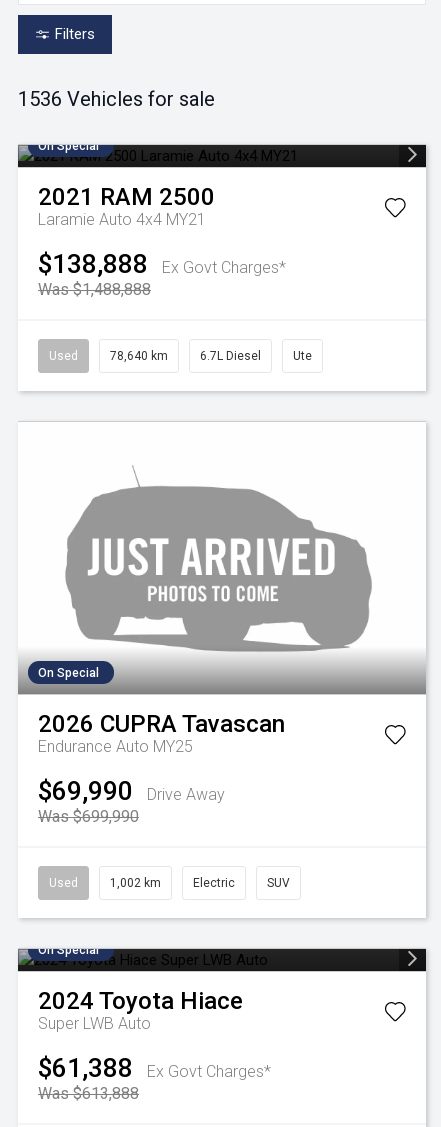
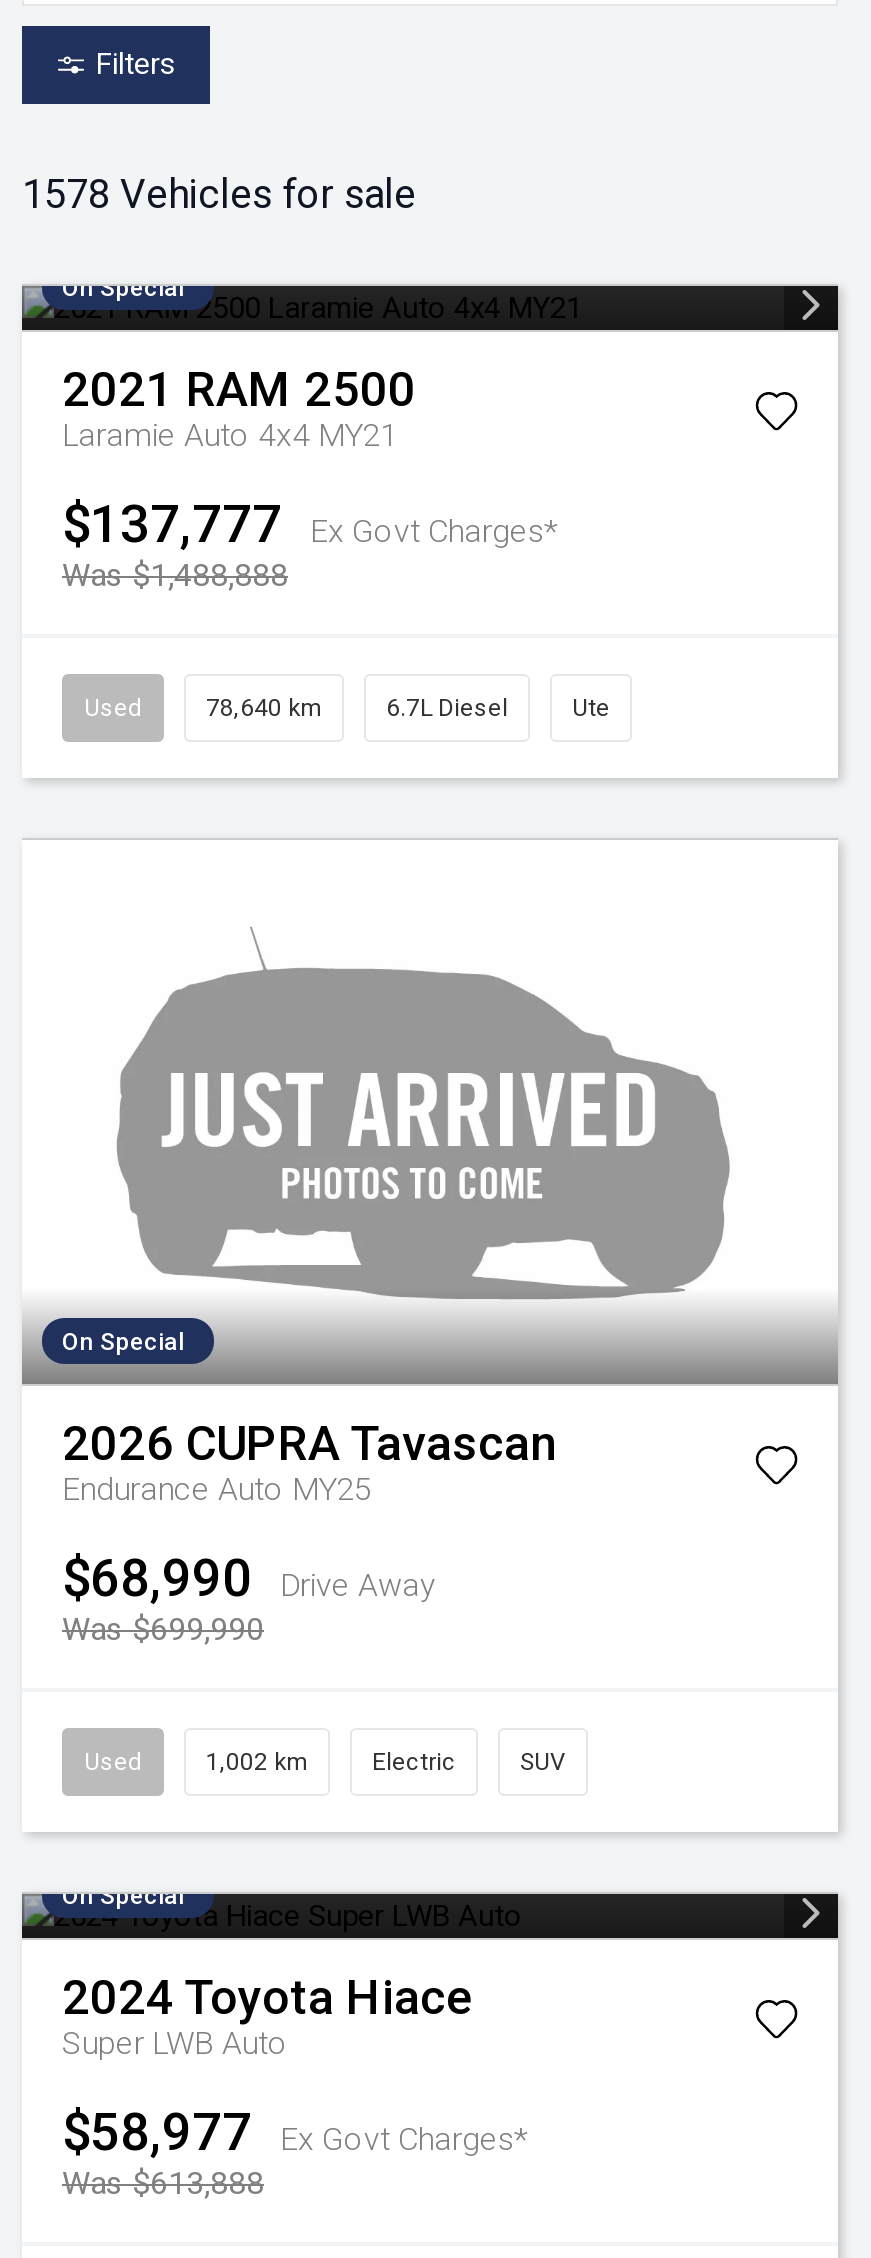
[18,87,215,111] 1536 Vehicles for sale -> [22,170,416,218] 1578 Vehicles for sale
[38,249,286,279] $138,888 Ex Govt Charges* -> [62,494,558,554] $137,777 Ex Govt Charges*
[38,776,225,806] $69,990 Drive Away -> [62,1548,436,1608] $68,990 Drive Away
[38,1053,271,1083] $61,388 Ex Govt Charges* -> [62,2102,528,2162] $58,977 Ex Govt Charges*

